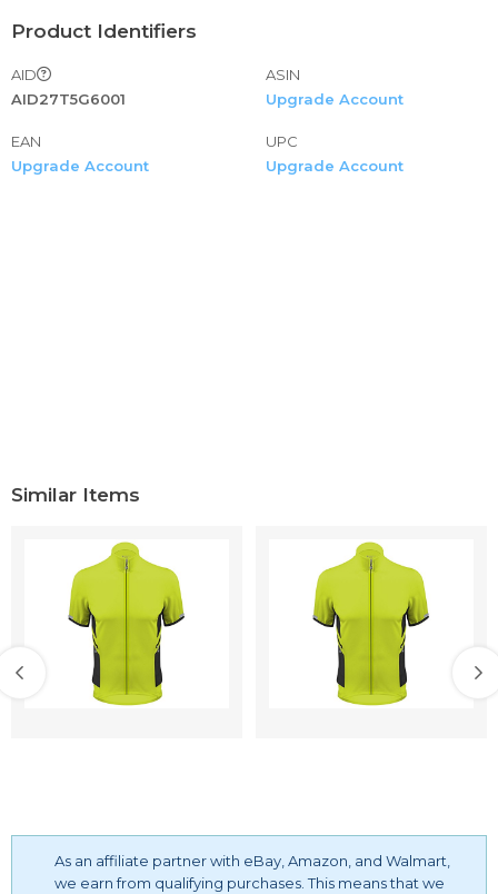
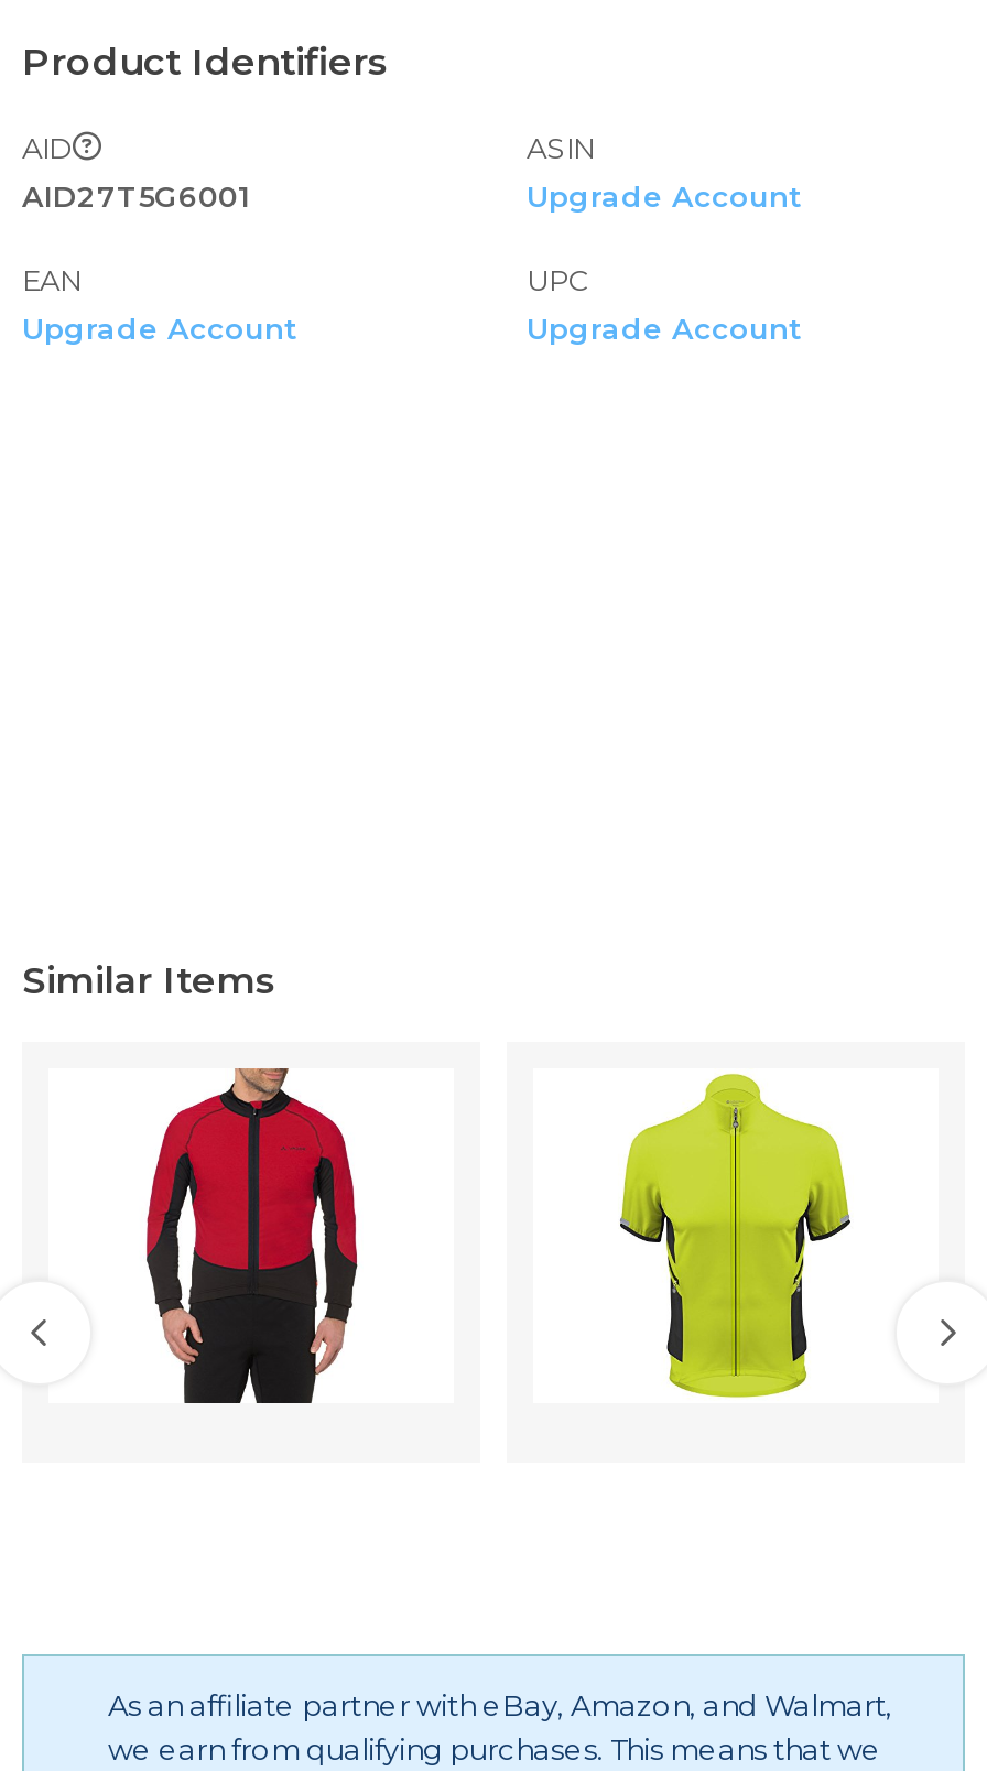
[68,539,186,708] [image] -> [137,1066,366,1405] [image]

